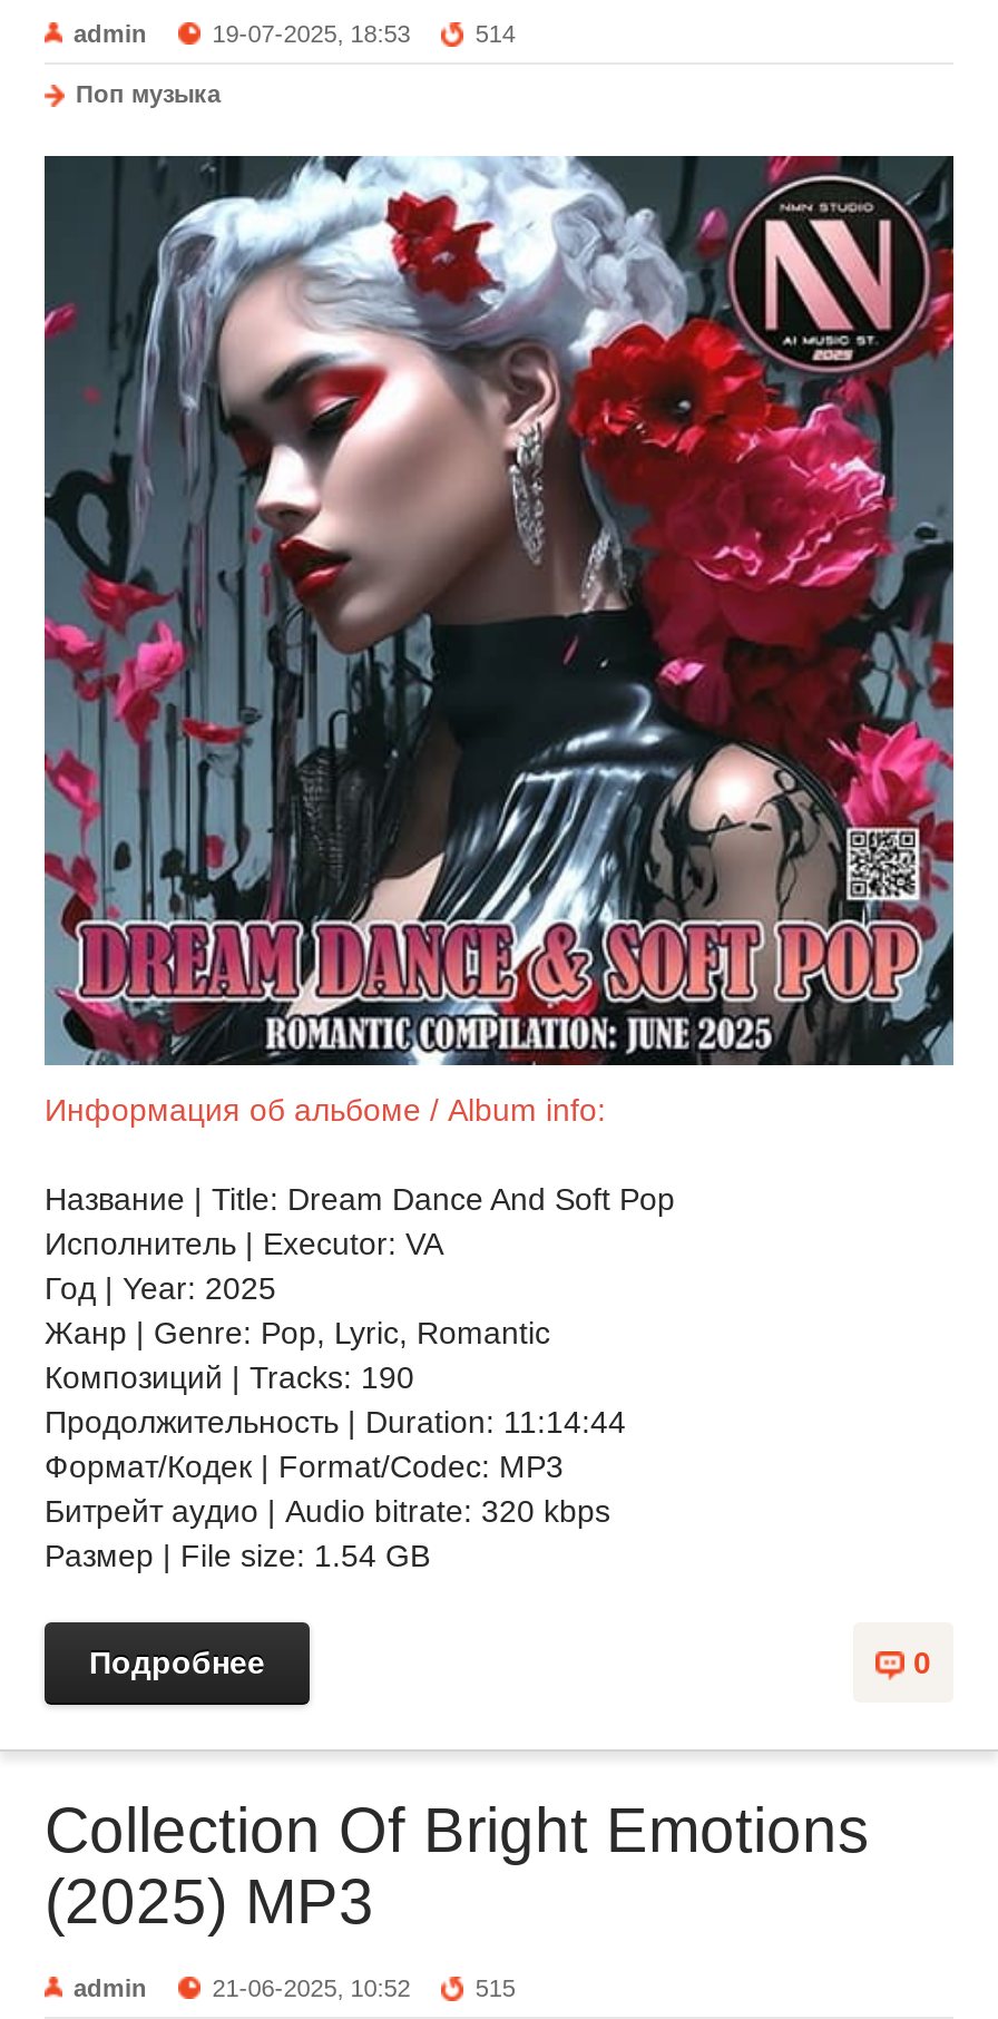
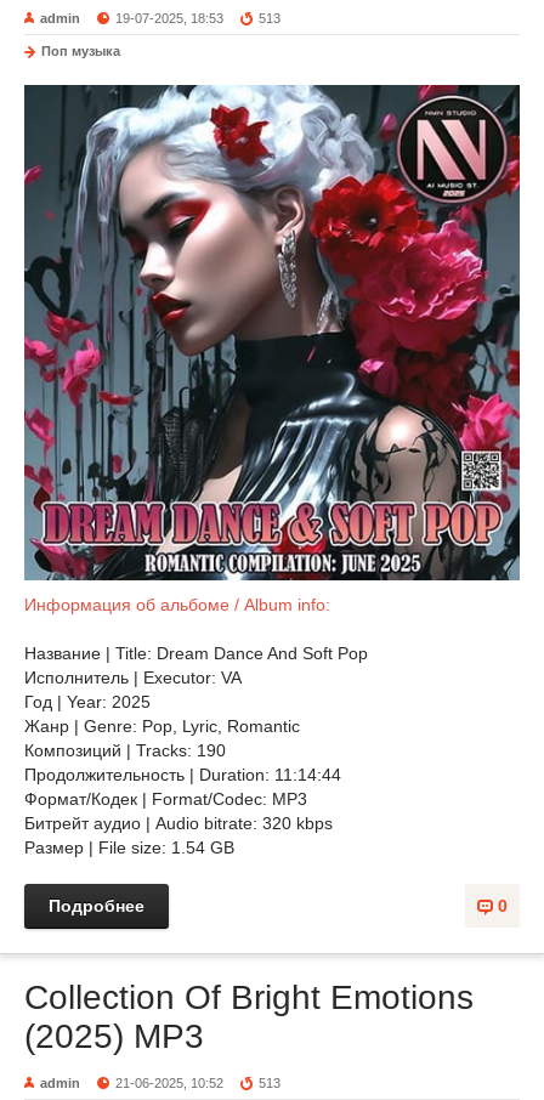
[475,20,515,47] 514 -> [259,11,281,25] 513
[475,1974,515,2001] 515 -> [259,1076,281,1090] 513

